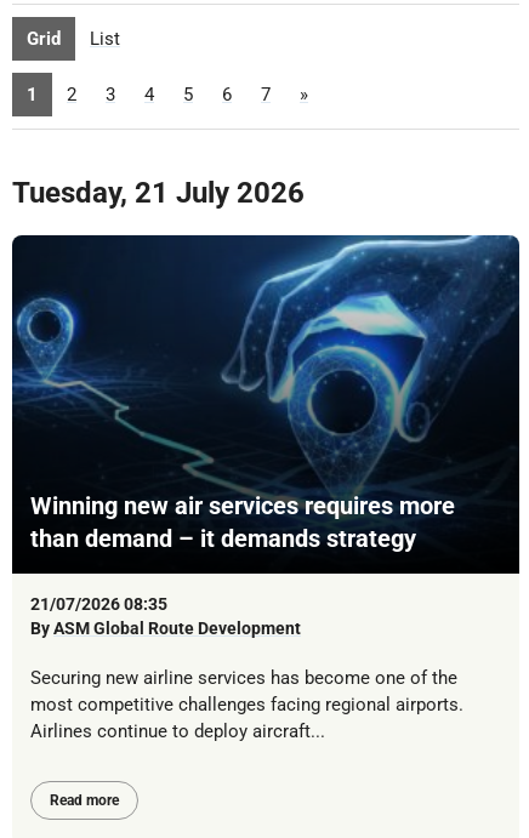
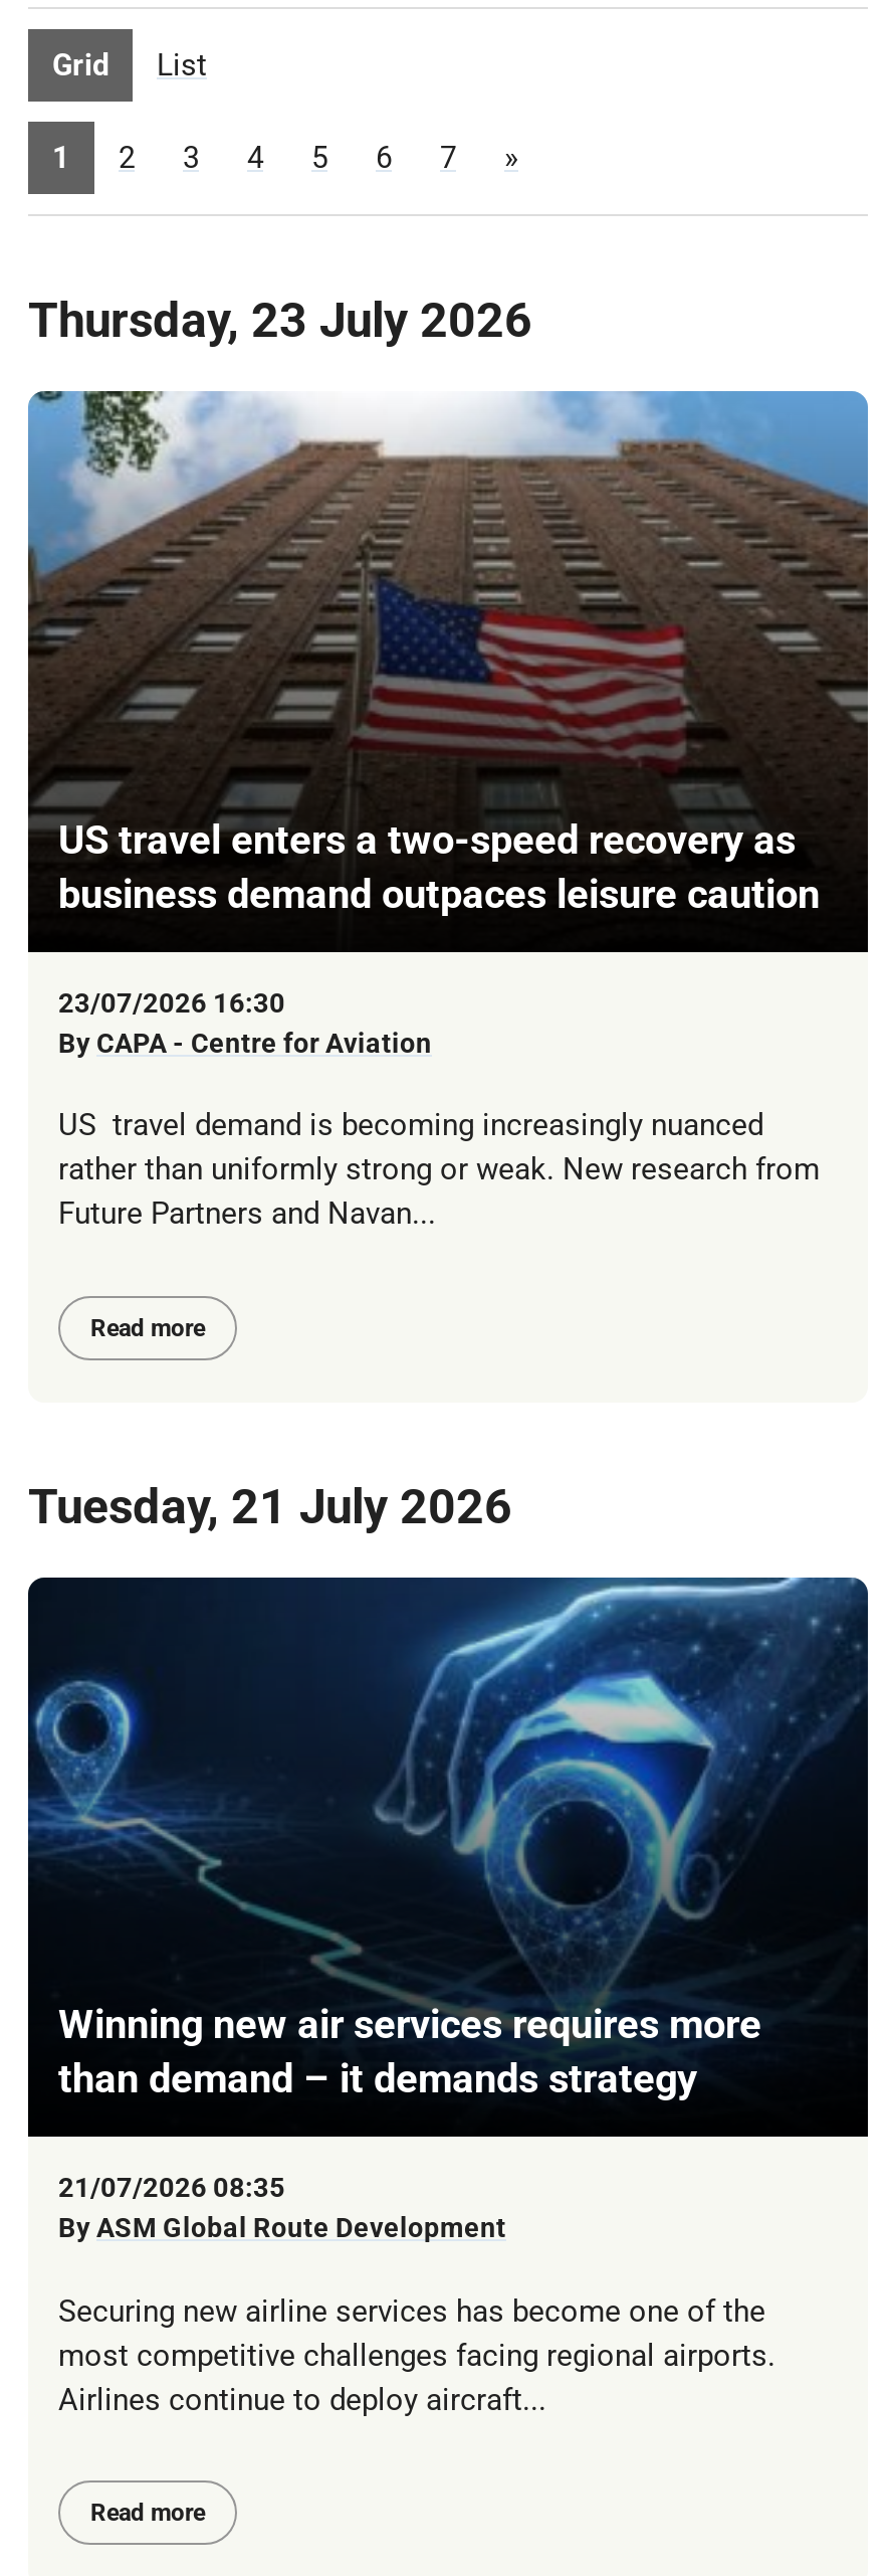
none -> [26,389,870,1341] [image] | US travel enters a two-speed recovery as | business demand outpaces leisure caution | 23/07/2026 16:30 | By CAPA - Centre for Aviation | US travel demand is becoming increasingly nuanced | rather than uniformly strong or weak. New research from | Future Partners and Navan... | Read more
none -> [28,293,532,349] Thursday, 23 July 2026

